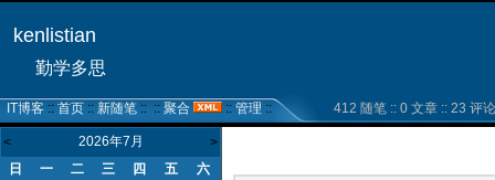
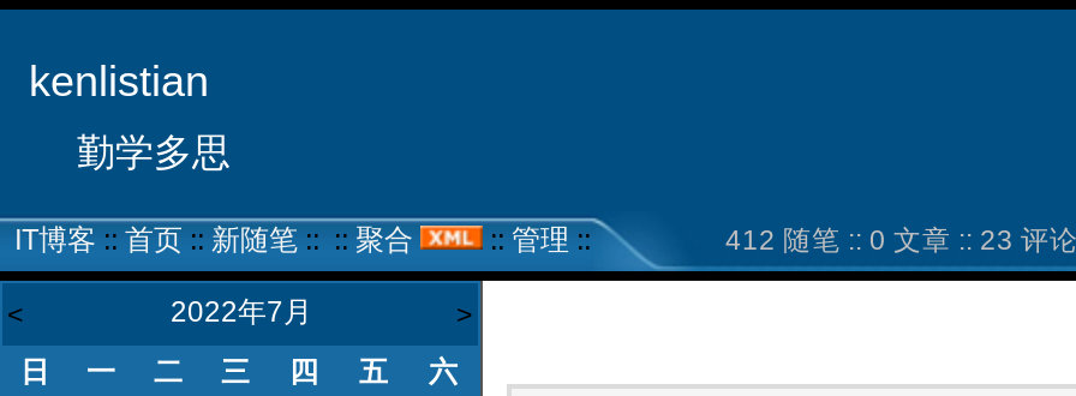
[78,134,144,149] 2026年7月 -> [171,295,312,329] 2022年7月

